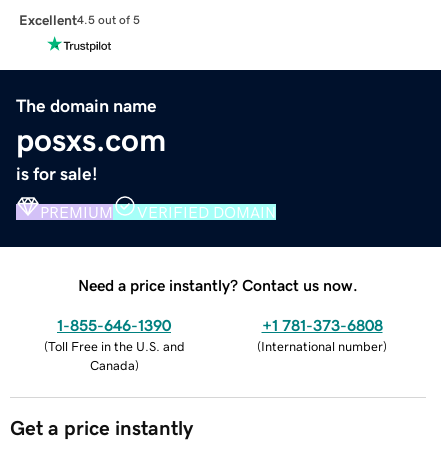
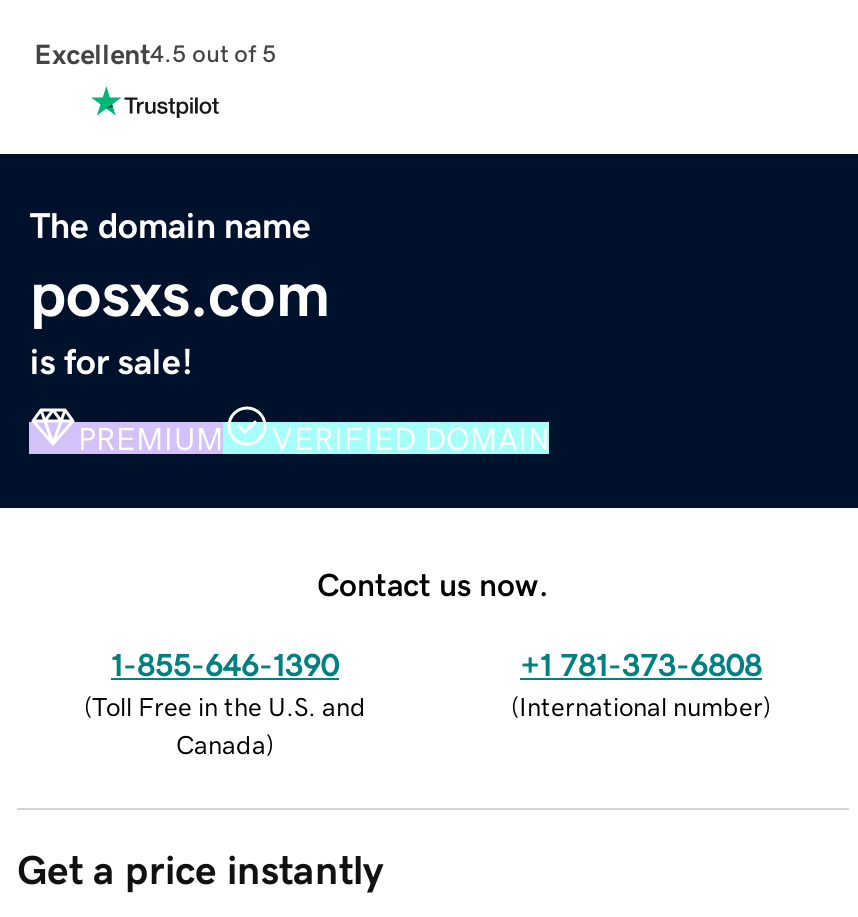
[78,277,358,293] Need a price instantly? Contact us now. -> [317,567,549,599] Contact us now.

